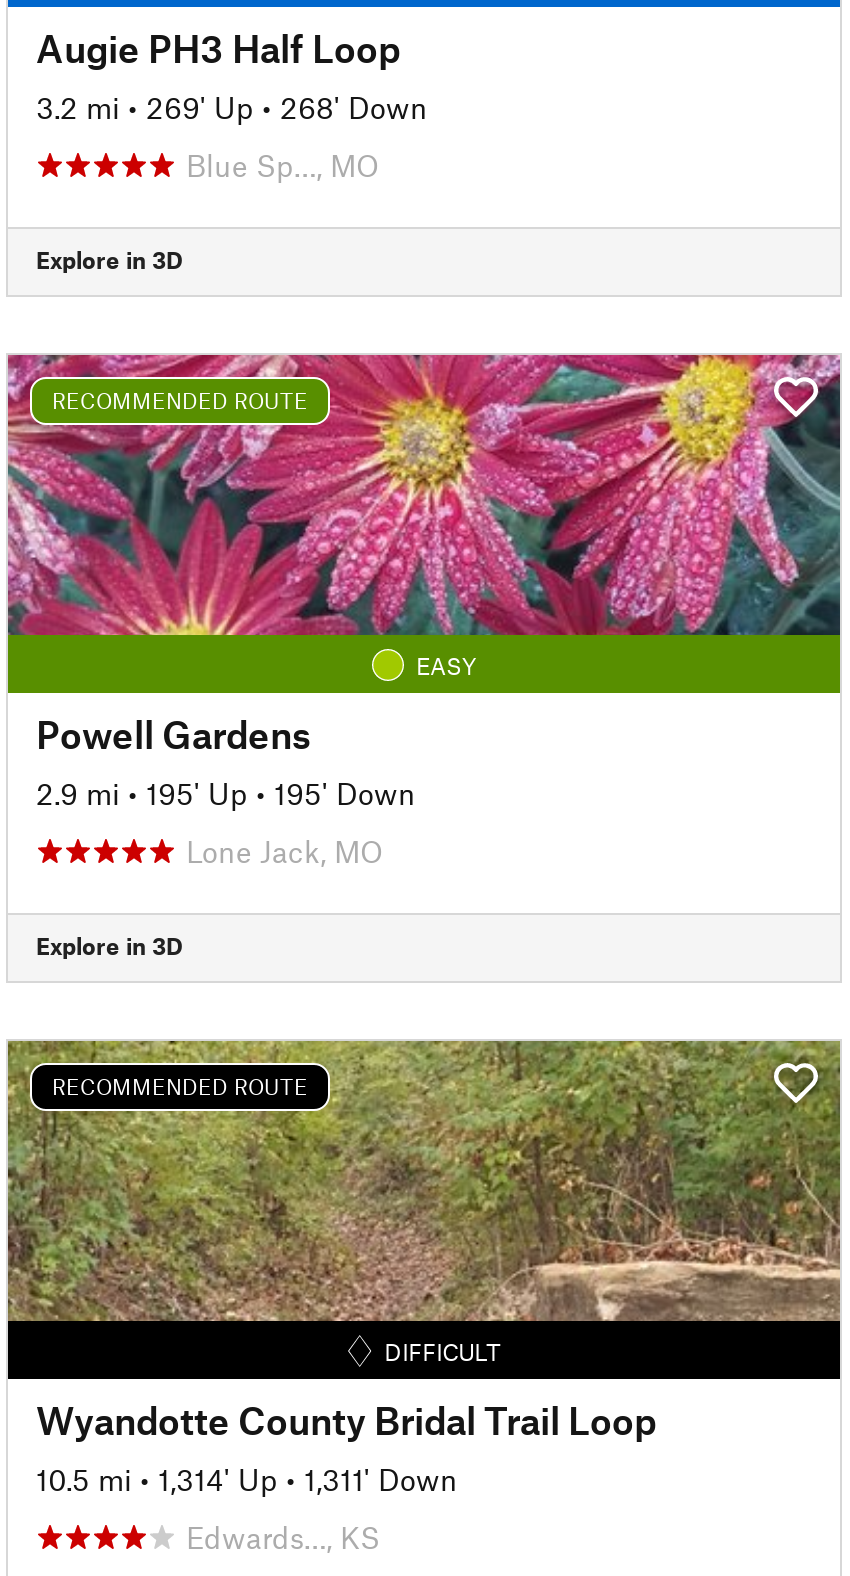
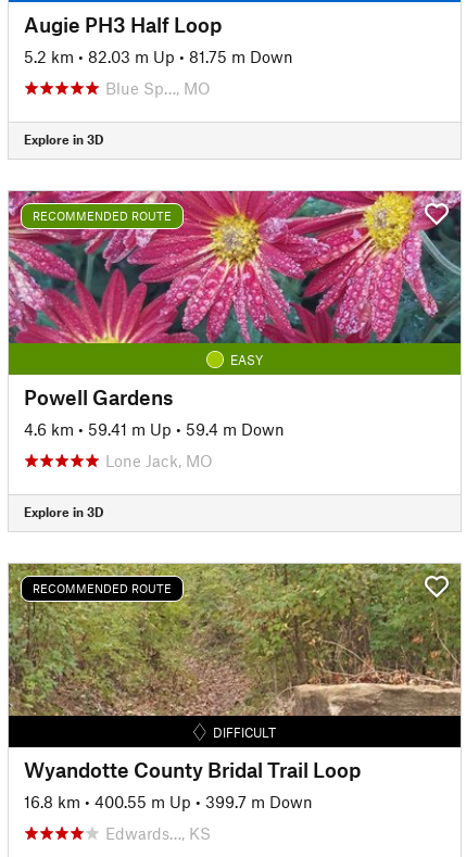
[36,88,428,124] 3.2 mi • 269' Up • 268' Down -> [24,46,293,66] 5.2 km • 82.03 m Up • 81.75 m Down
[36,774,416,810] 2.9 mi • 195' Up • 195' Down -> [24,419,285,438] 4.6 km • 59.41 m Up • 59.4 m Down
[36,1460,458,1496] 10.5 mi • 1,314' Up • 1,311' Down -> [24,791,313,811] 16.8 km • 400.55 m Up • 399.7 m Down

